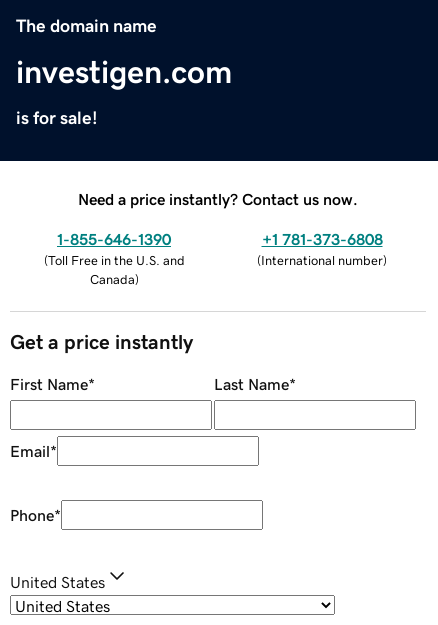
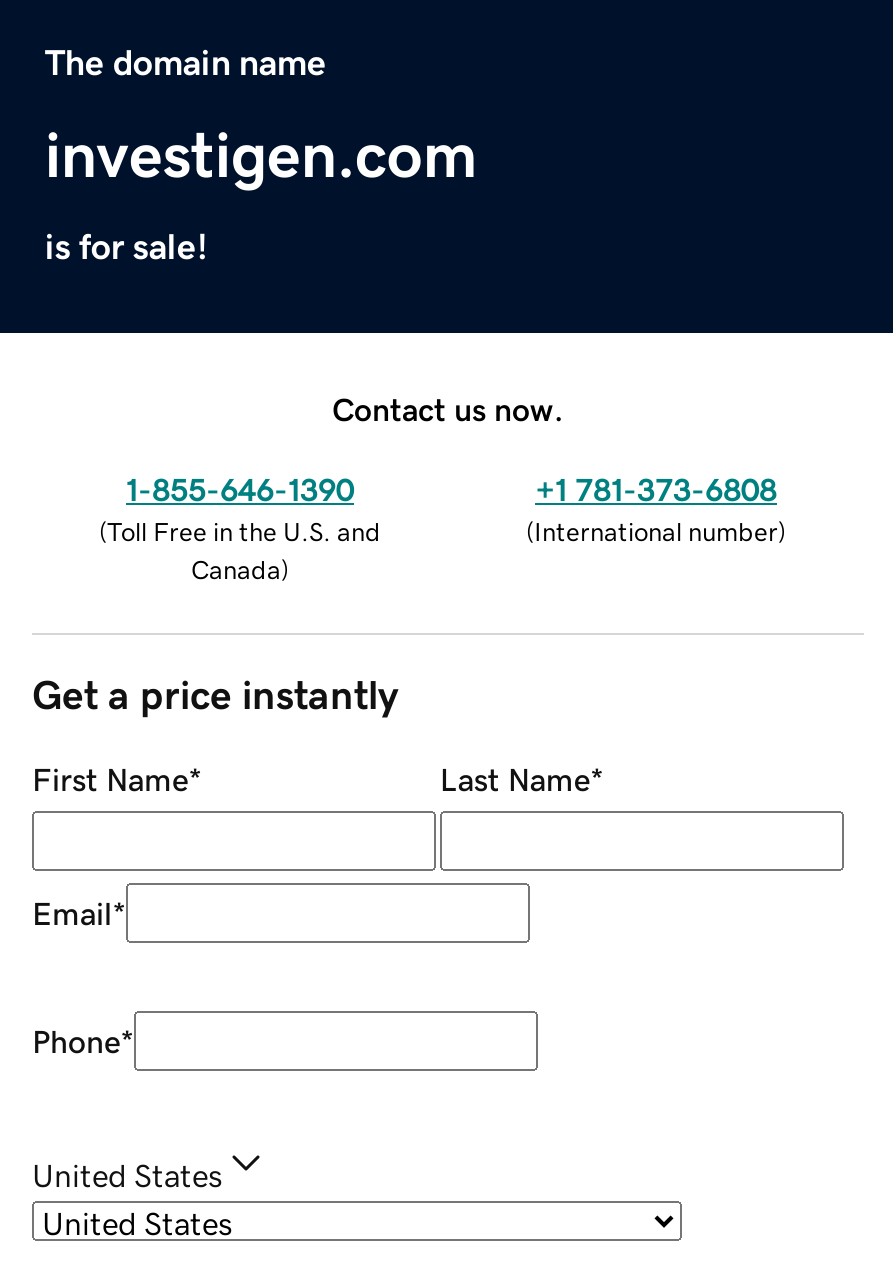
[78,191,358,207] Need a price instantly? Contact us now. -> [332,392,564,424] Contact us now.

